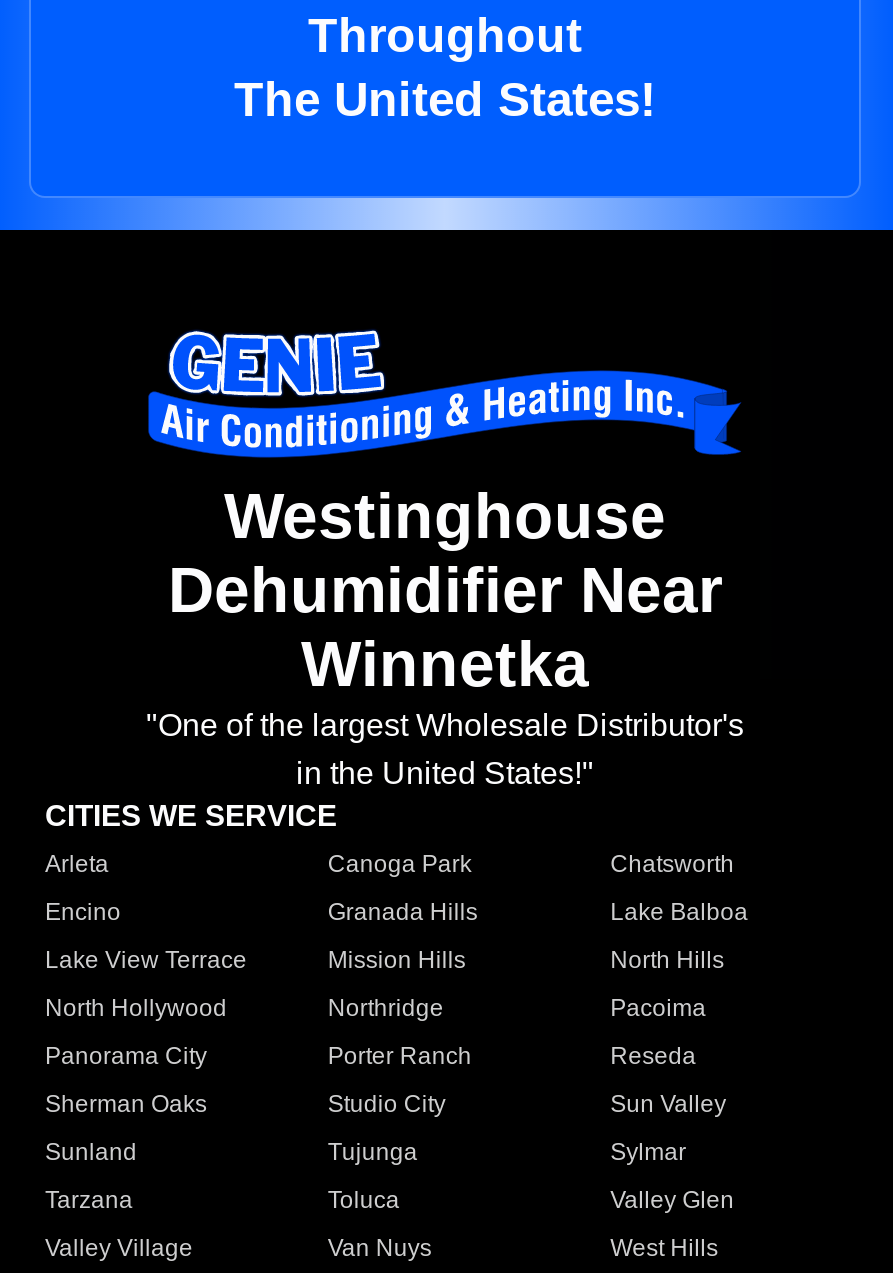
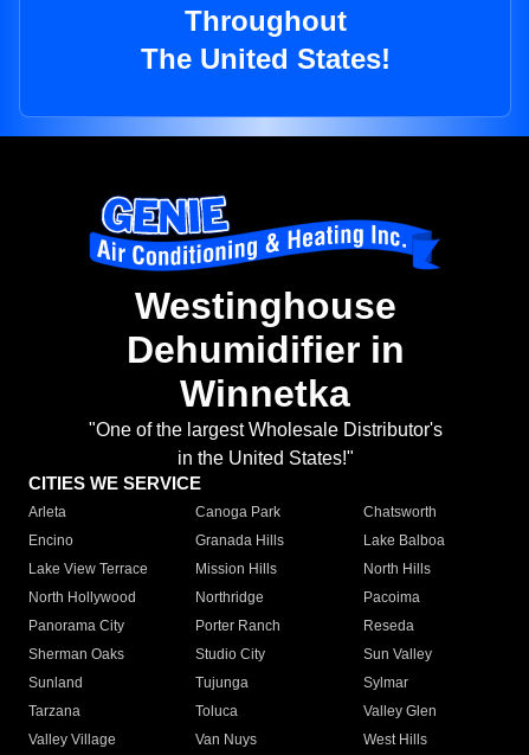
[168,555,722,627] Dehumidifier Near -> [126,329,404,371] Dehumidifier in

